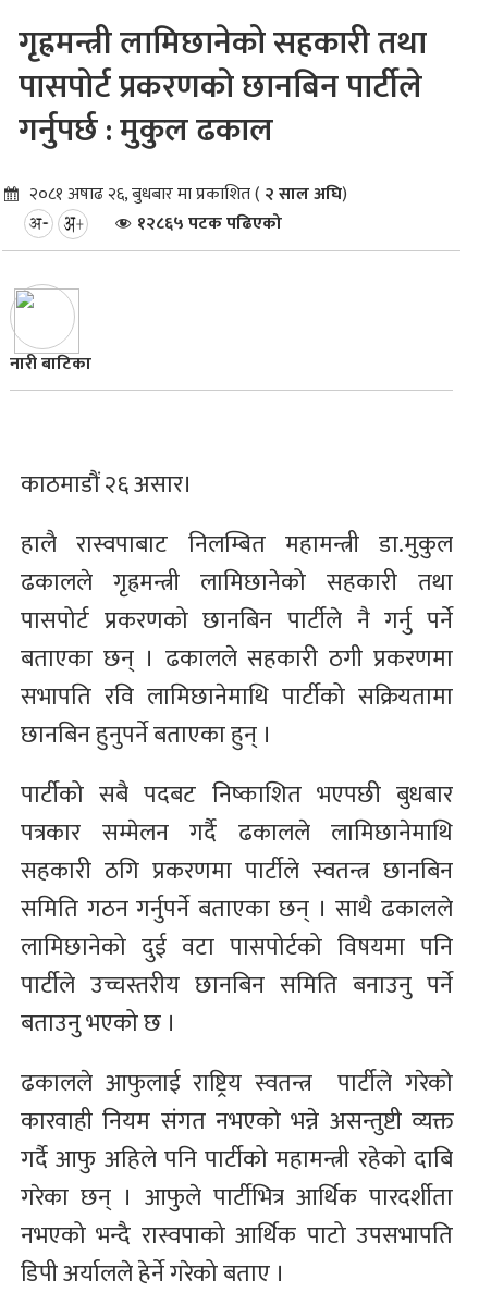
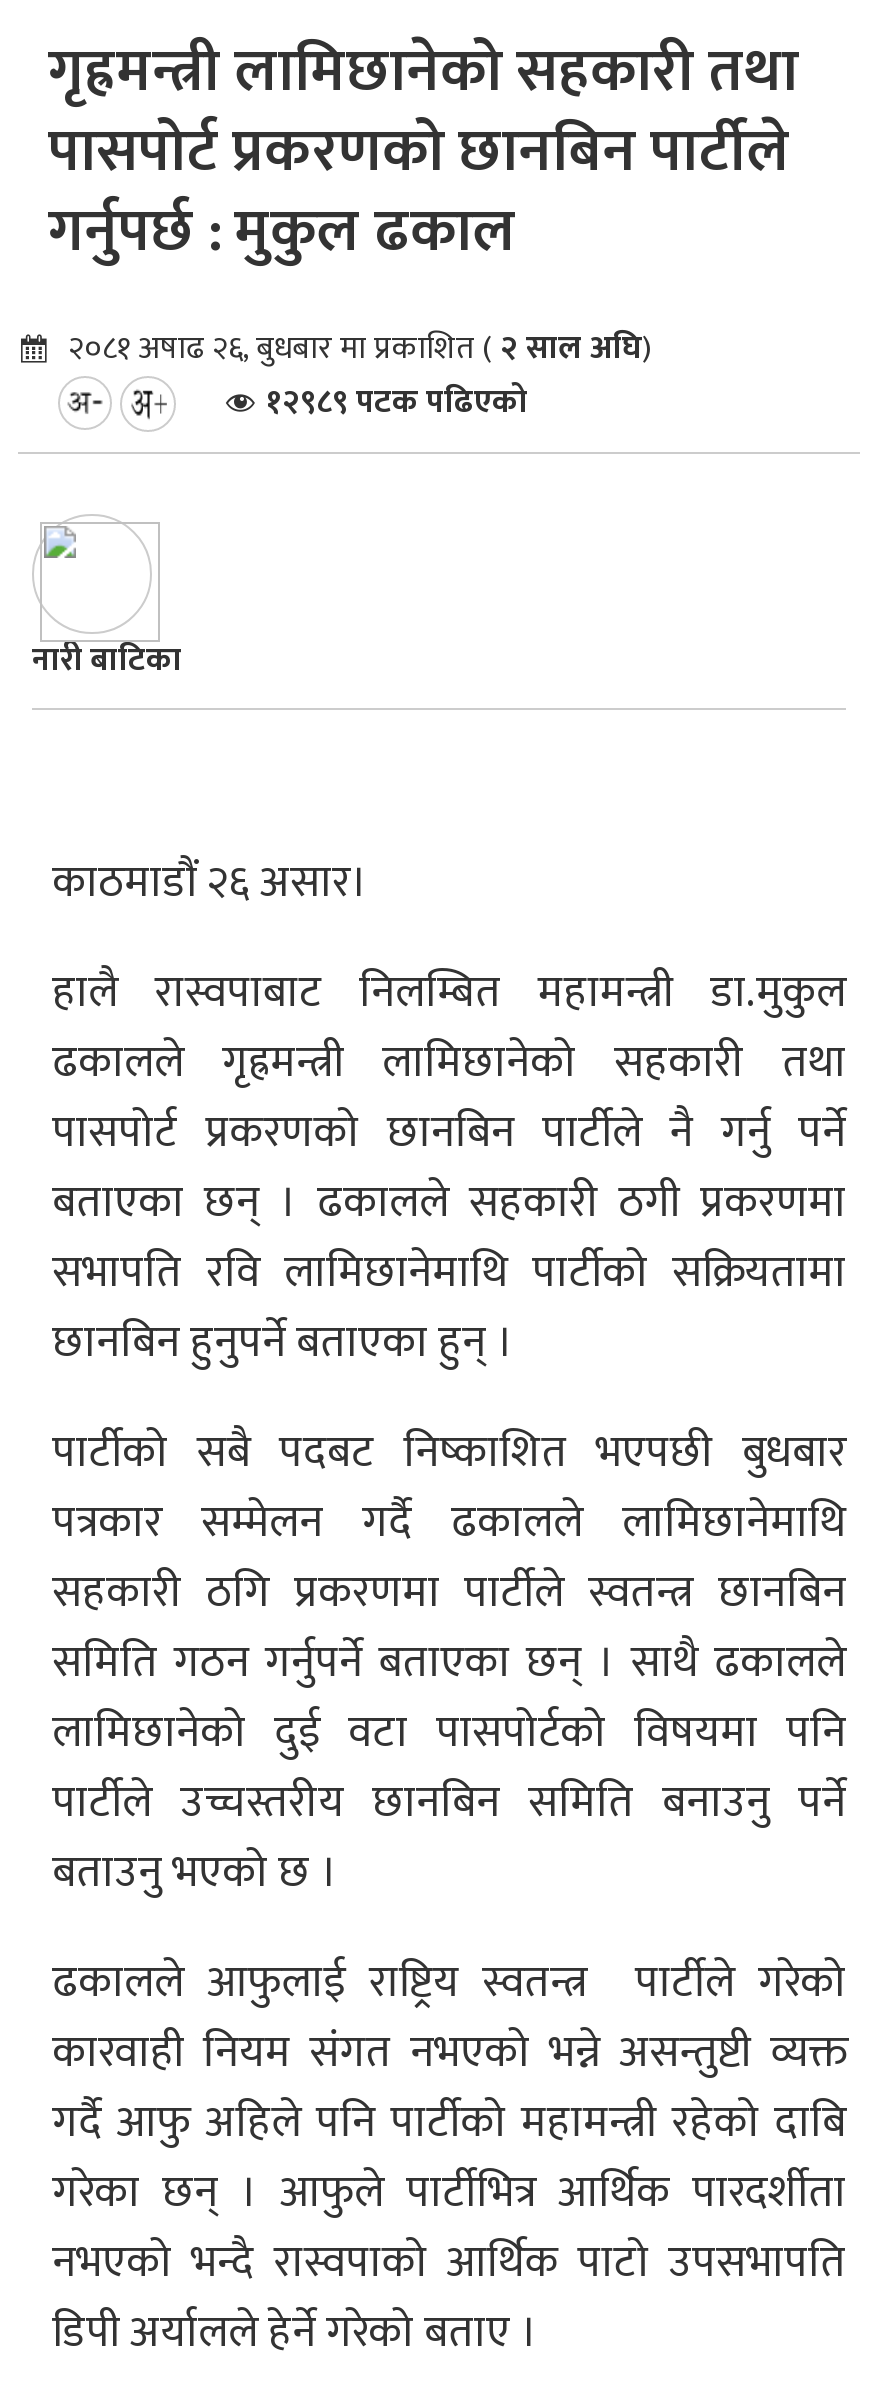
[137,209,282,238] १२८६५ पटक पढिएको -> [266,375,528,429] १२९८९ पटक पढिएको

